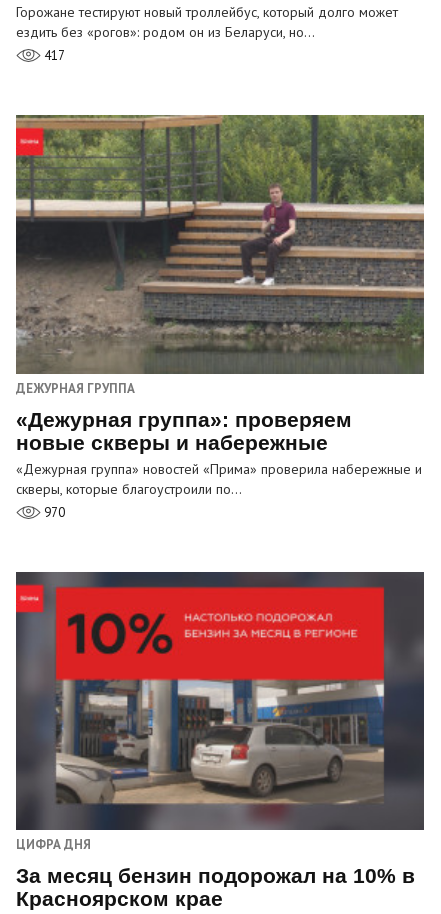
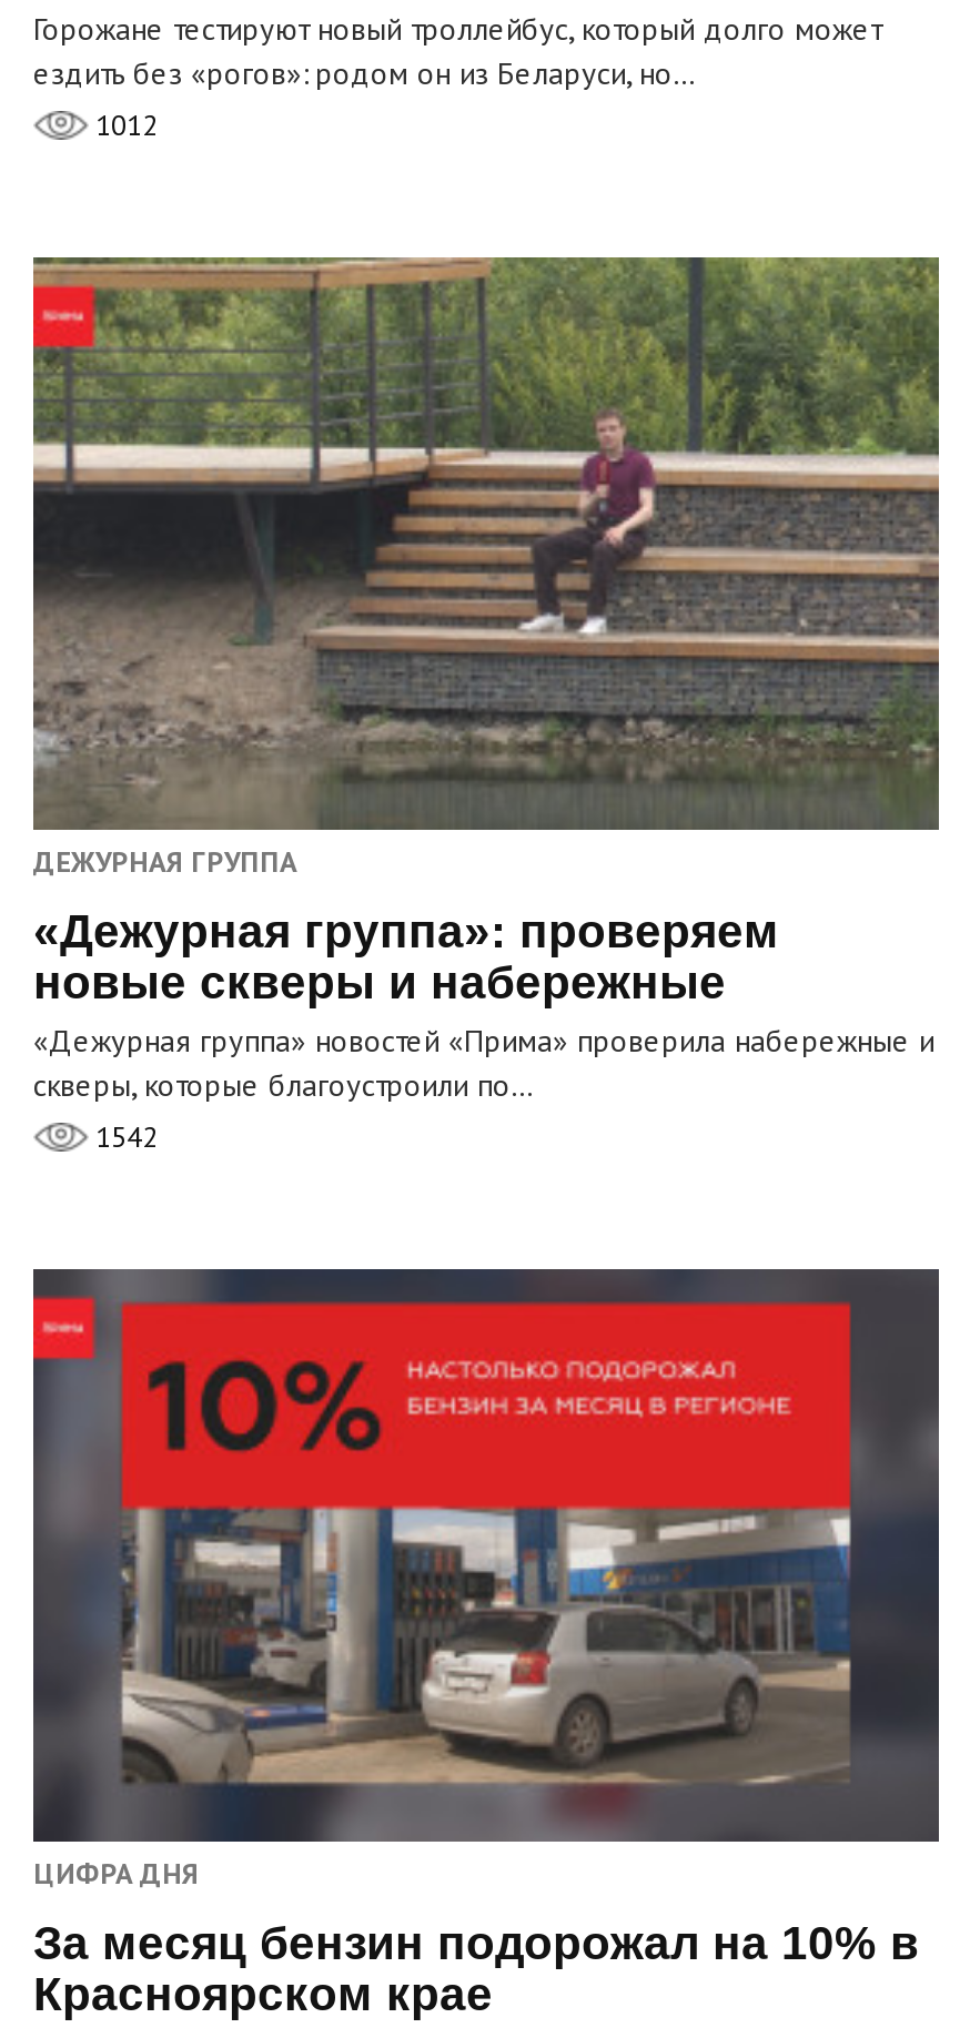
[41,47,65,64] 417 -> [89,105,158,143] 1012
[41,504,65,521] 970 -> [89,1117,158,1155] 1542

